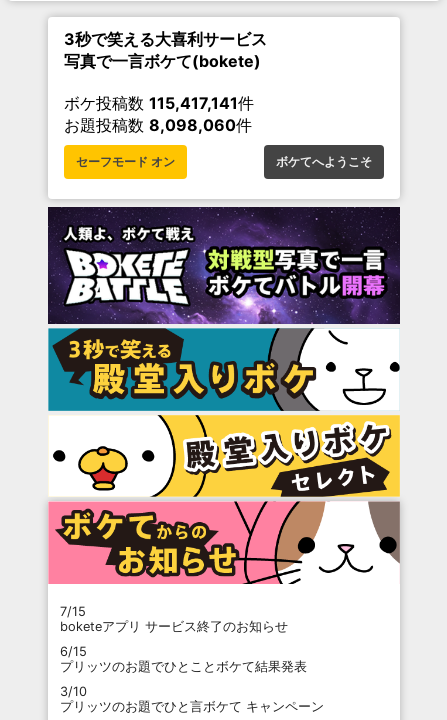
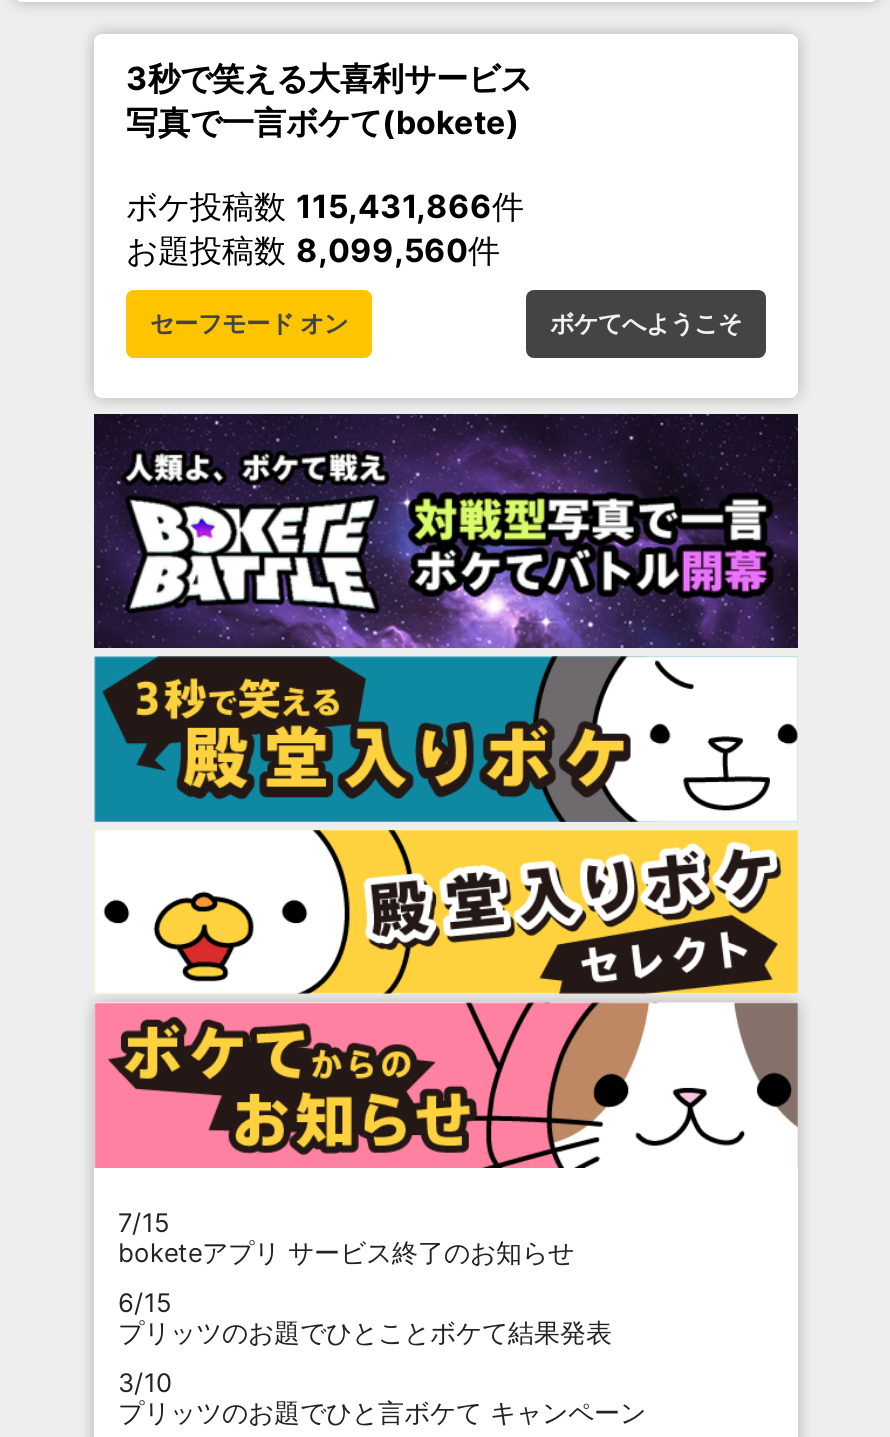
[64,93,254,113] ボケ投稿数115,417,141件 -> [126,185,524,225] ボケ投稿数115,431,866件
[64,115,252,135] お題投稿数8,098,060件 -> [126,229,500,269] お題投稿数8,099,560件

